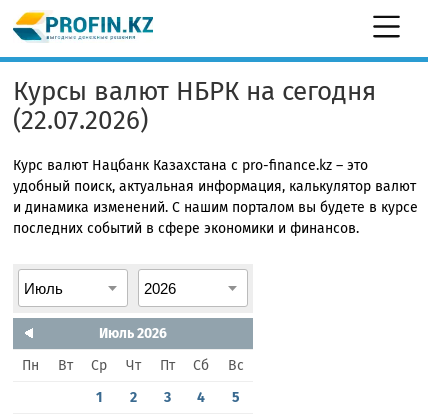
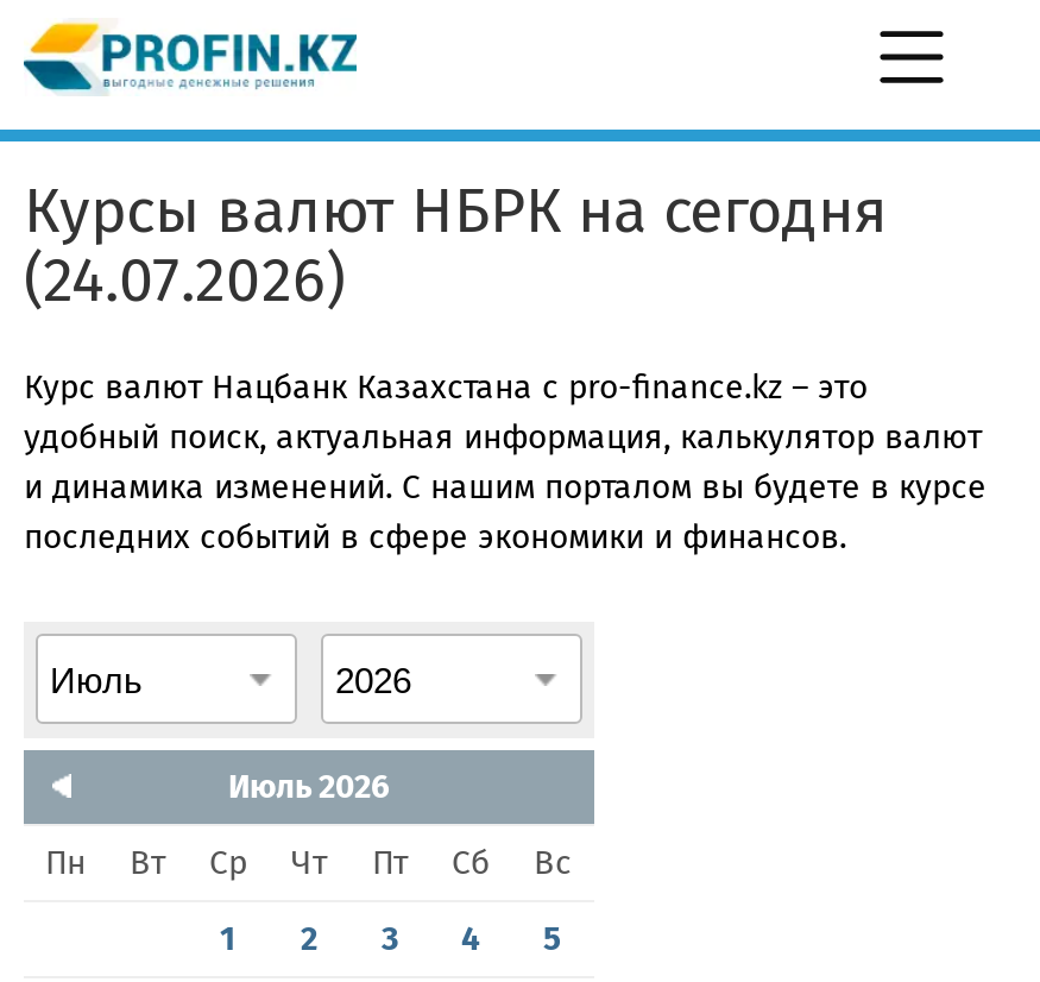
[13,105,148,136] (22.07.2026) -> [24,244,345,317] (24.07.2026)

